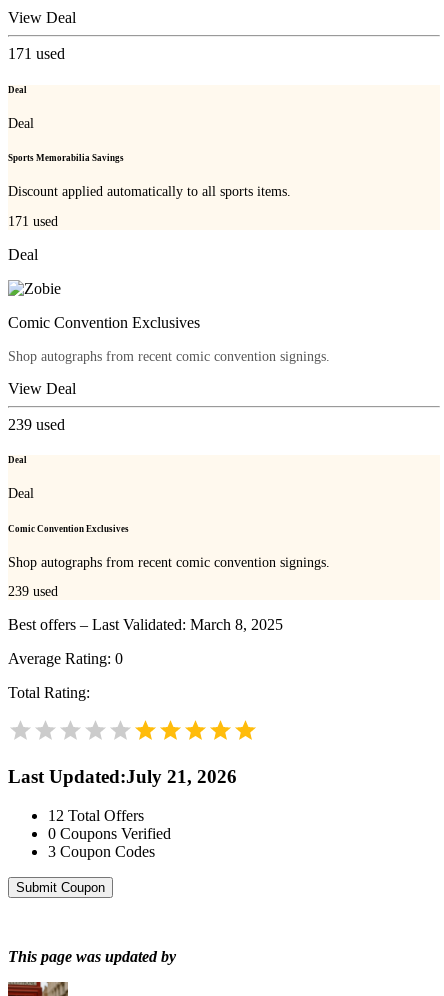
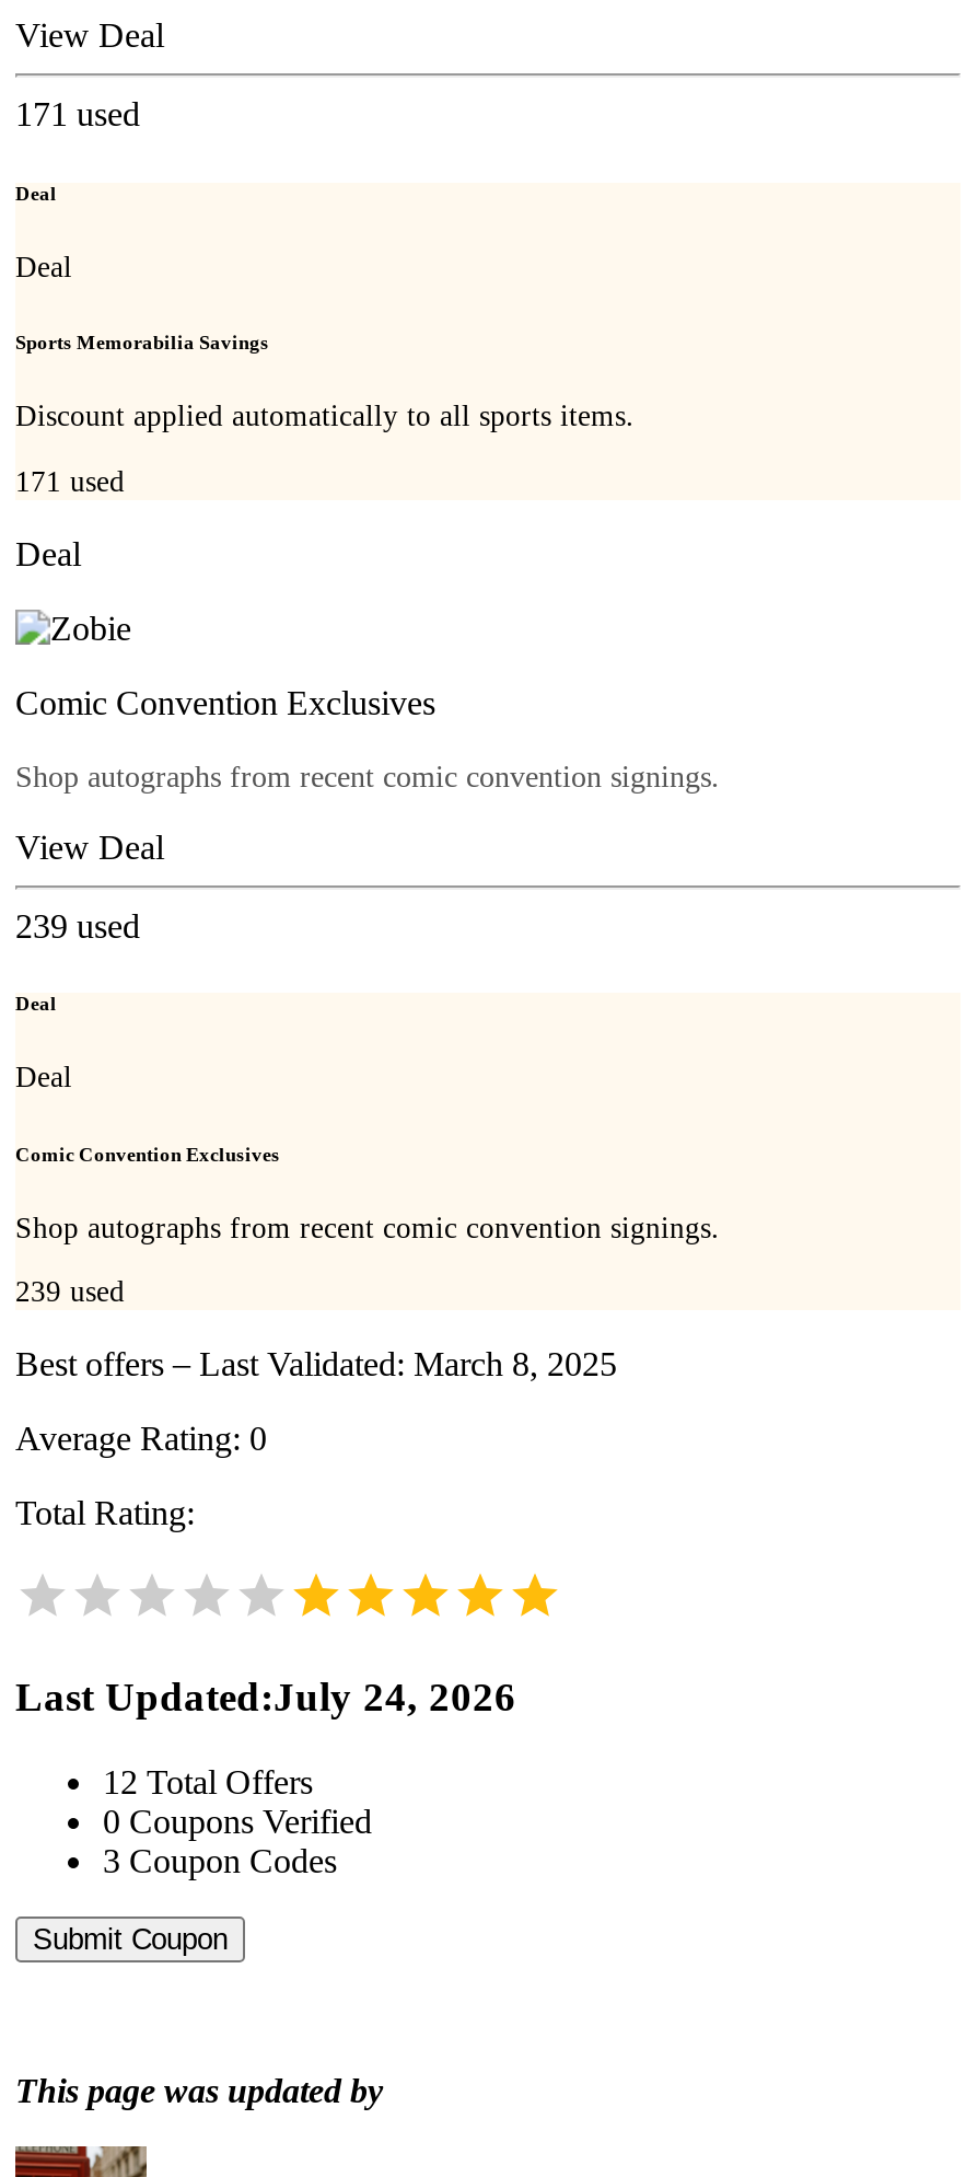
[8,766,237,787] Last Updated:July 21, 2026 -> [15,1674,516,1720] Last Updated:July 24, 2026

